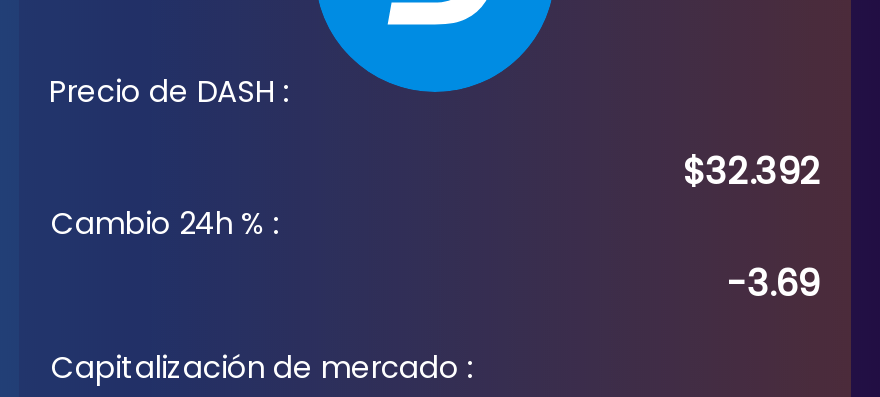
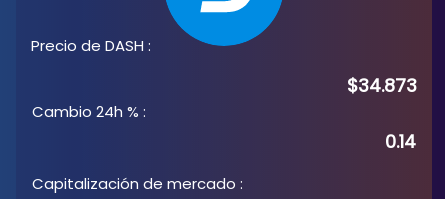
[683,146,821,196] $32.392 -> [347,73,417,98] $34.873
[727,258,819,308] -3.69 -> [385,129,416,154] 0.14

